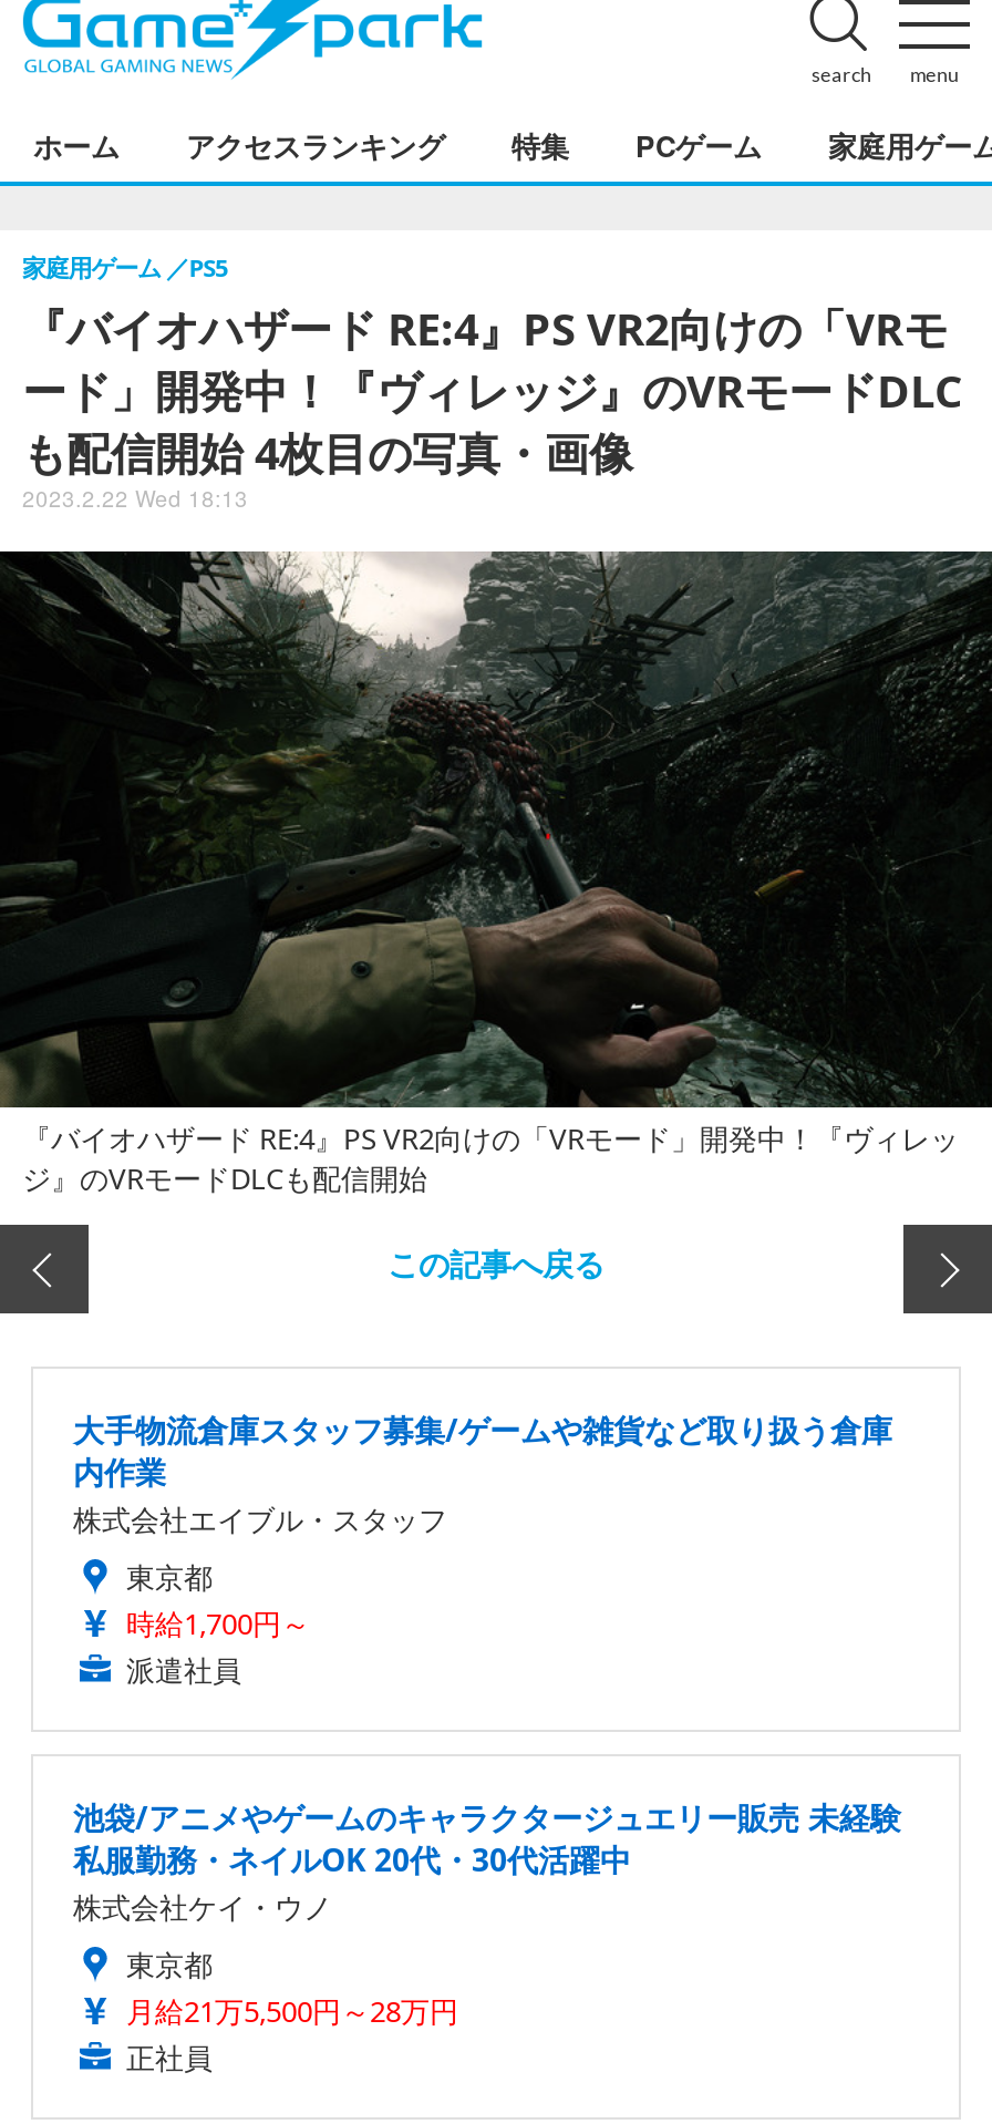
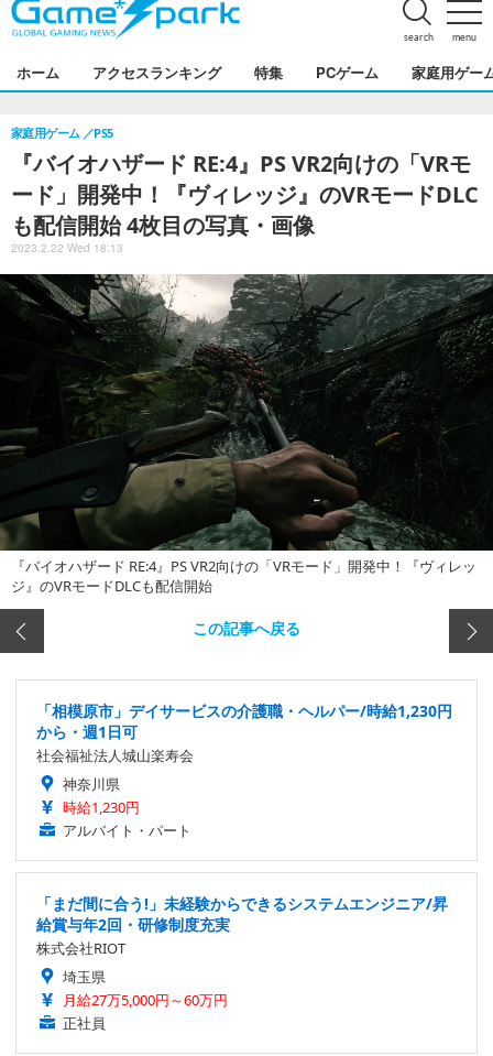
[73,1410,892,1691] 大手物流倉庫スタッフ募集/ゲームや雑貨など取り扱う倉庫 | 内作業 | 株式会社エイブル・スタッフ | 東京都 | 時給1,700円～ | 派遣社員 -> [36,701,452,841] 「相模原市」デイサービスの介護職・ヘルパー/時給1,230円 | から・週1日可 | 社会福祉法人城山楽寿会 | 神奈川県 | 時給1,230円 | アルバイト・パート
[73,1797,901,2032] 池袋/アニメやゲームのキャラクタージュエリー販売 未経験 | 私服勤務・ネイルOK 20代・30代活躍中 | 株式会社ケイ・ウノ | 東京都 | 月給21万5,500円～28万円 -> [36,893,448,1010] 「まだ間に合う!」未経験からできるシステムエンジニア/昇 | 給賞与年2回・研修制度充実 | 株式会社RIOT | 埼玉県 | 月給27万5,000円～60万円

